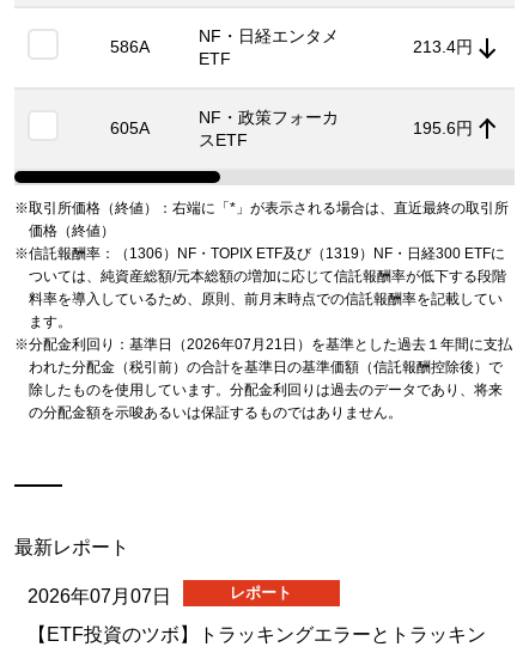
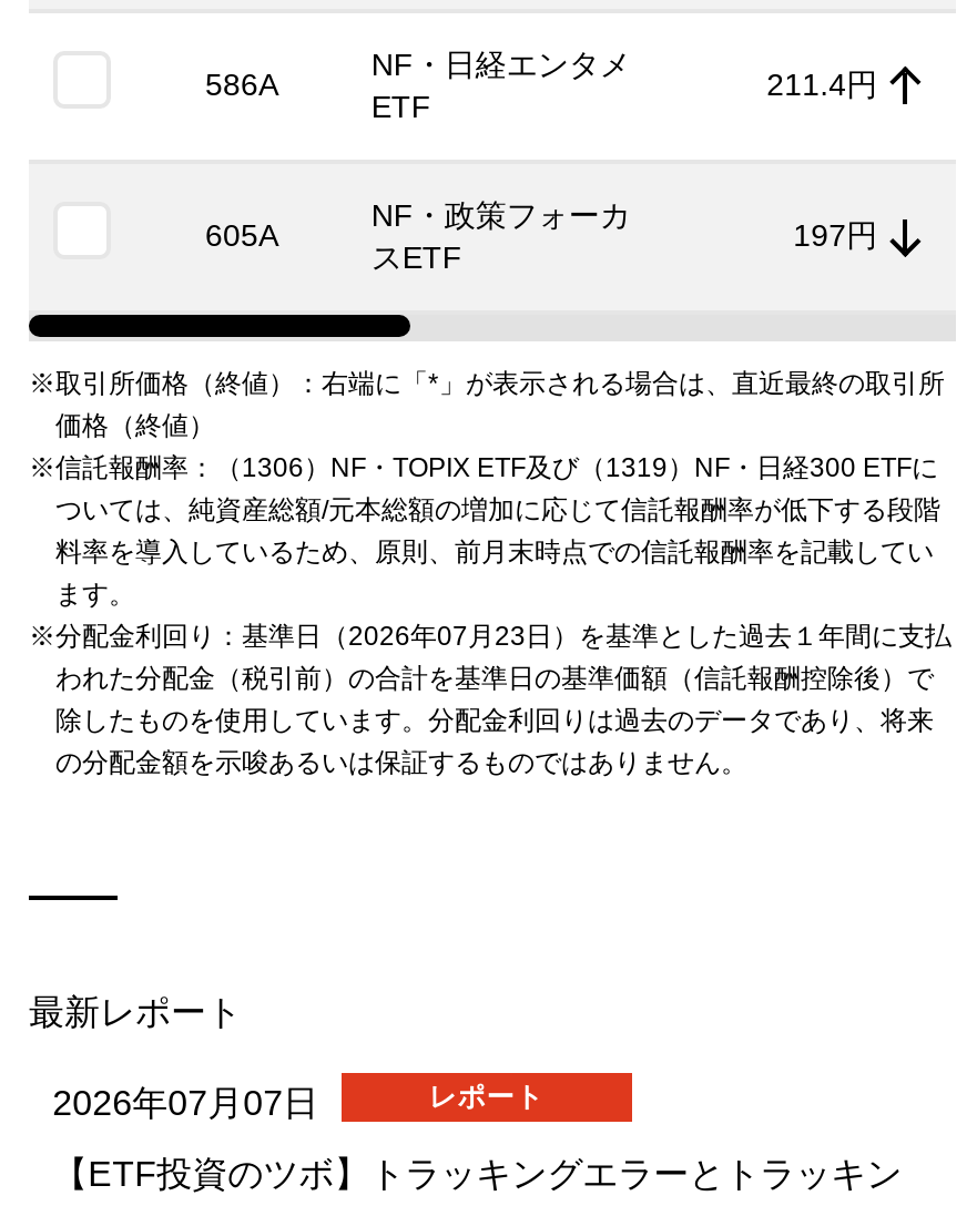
[413,37,472,56] 213.4円 -> [767,67,878,102] 211.4円
[413,118,472,138] 195.6円 -> [793,217,878,253] 197円
[29,336,512,353] 分配金利回り：基準日（2026年07月21日）を基準とした過去１年間に支払 -> [55,621,951,652] 分配金利回り：基準日（2026年07月23日）を基準とした過去１年間に支払

